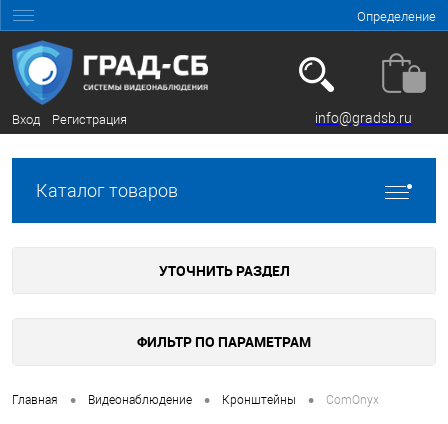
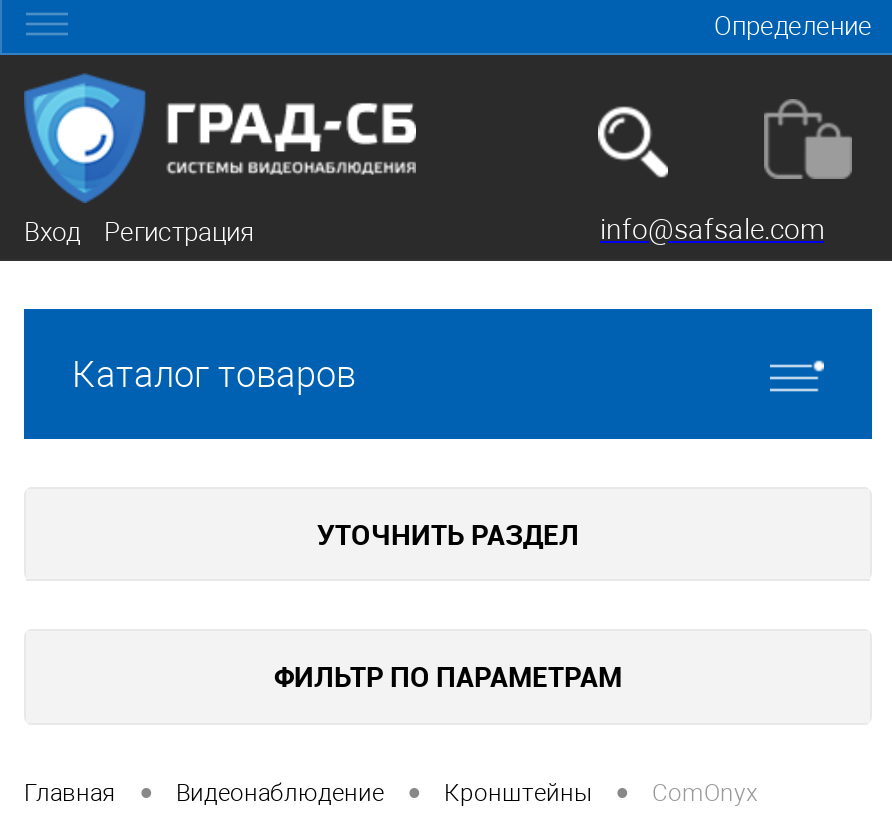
[315,110,412,126] info@gradsb.ru -> [600,213,824,245] info@safsale.com

